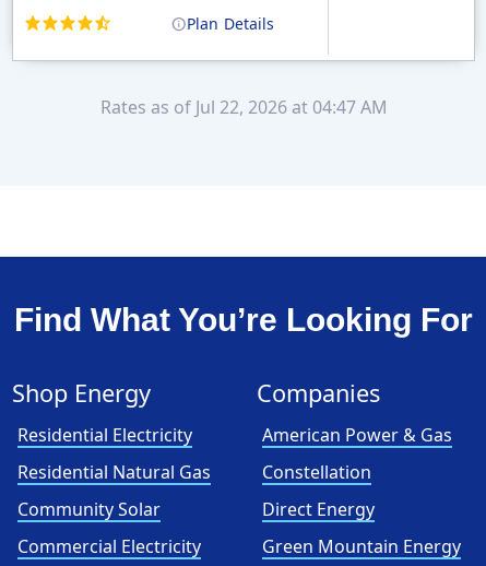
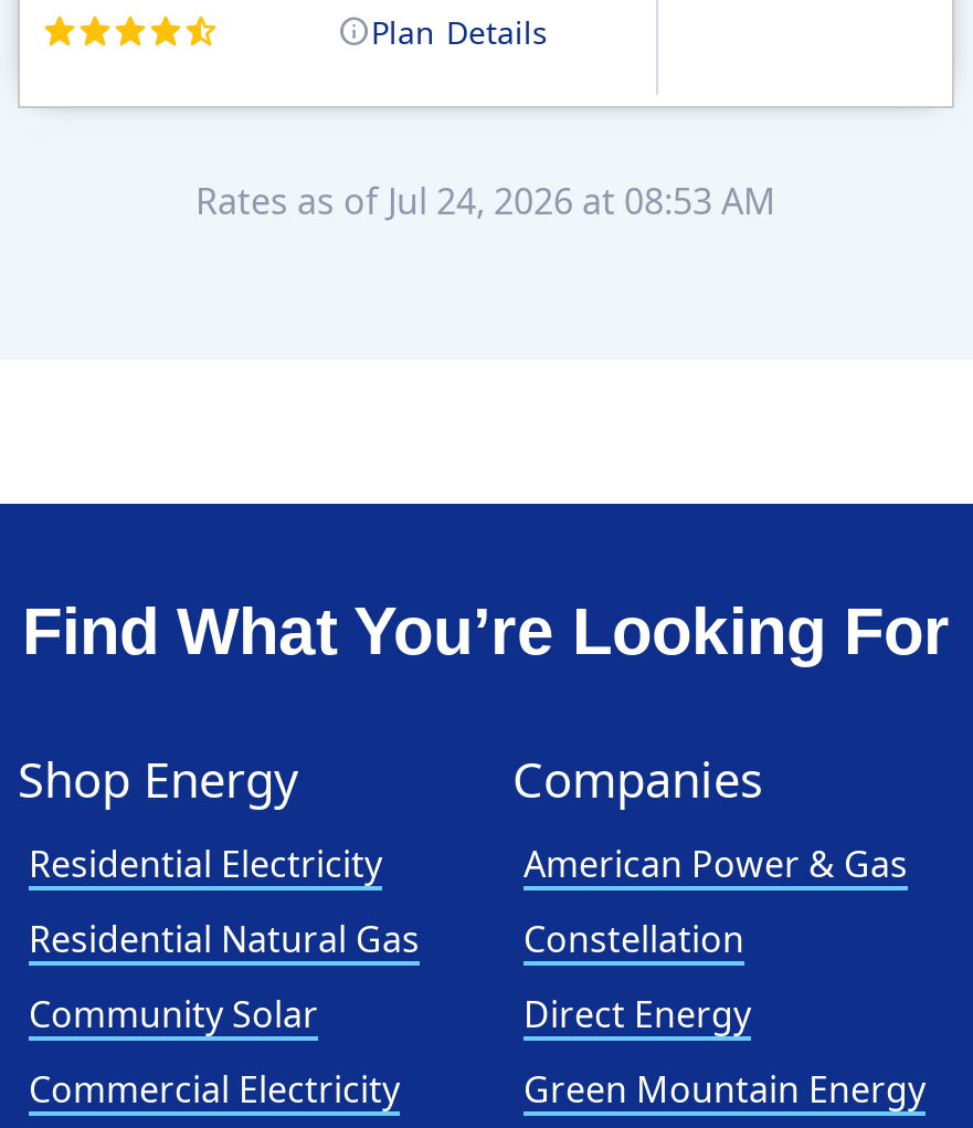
[100,95,387,119] Rates as of Jul 22, 2026 at 04:47 AM -> [195,177,776,225] Rates as of Jul 24, 2026 at 08:53 AM

